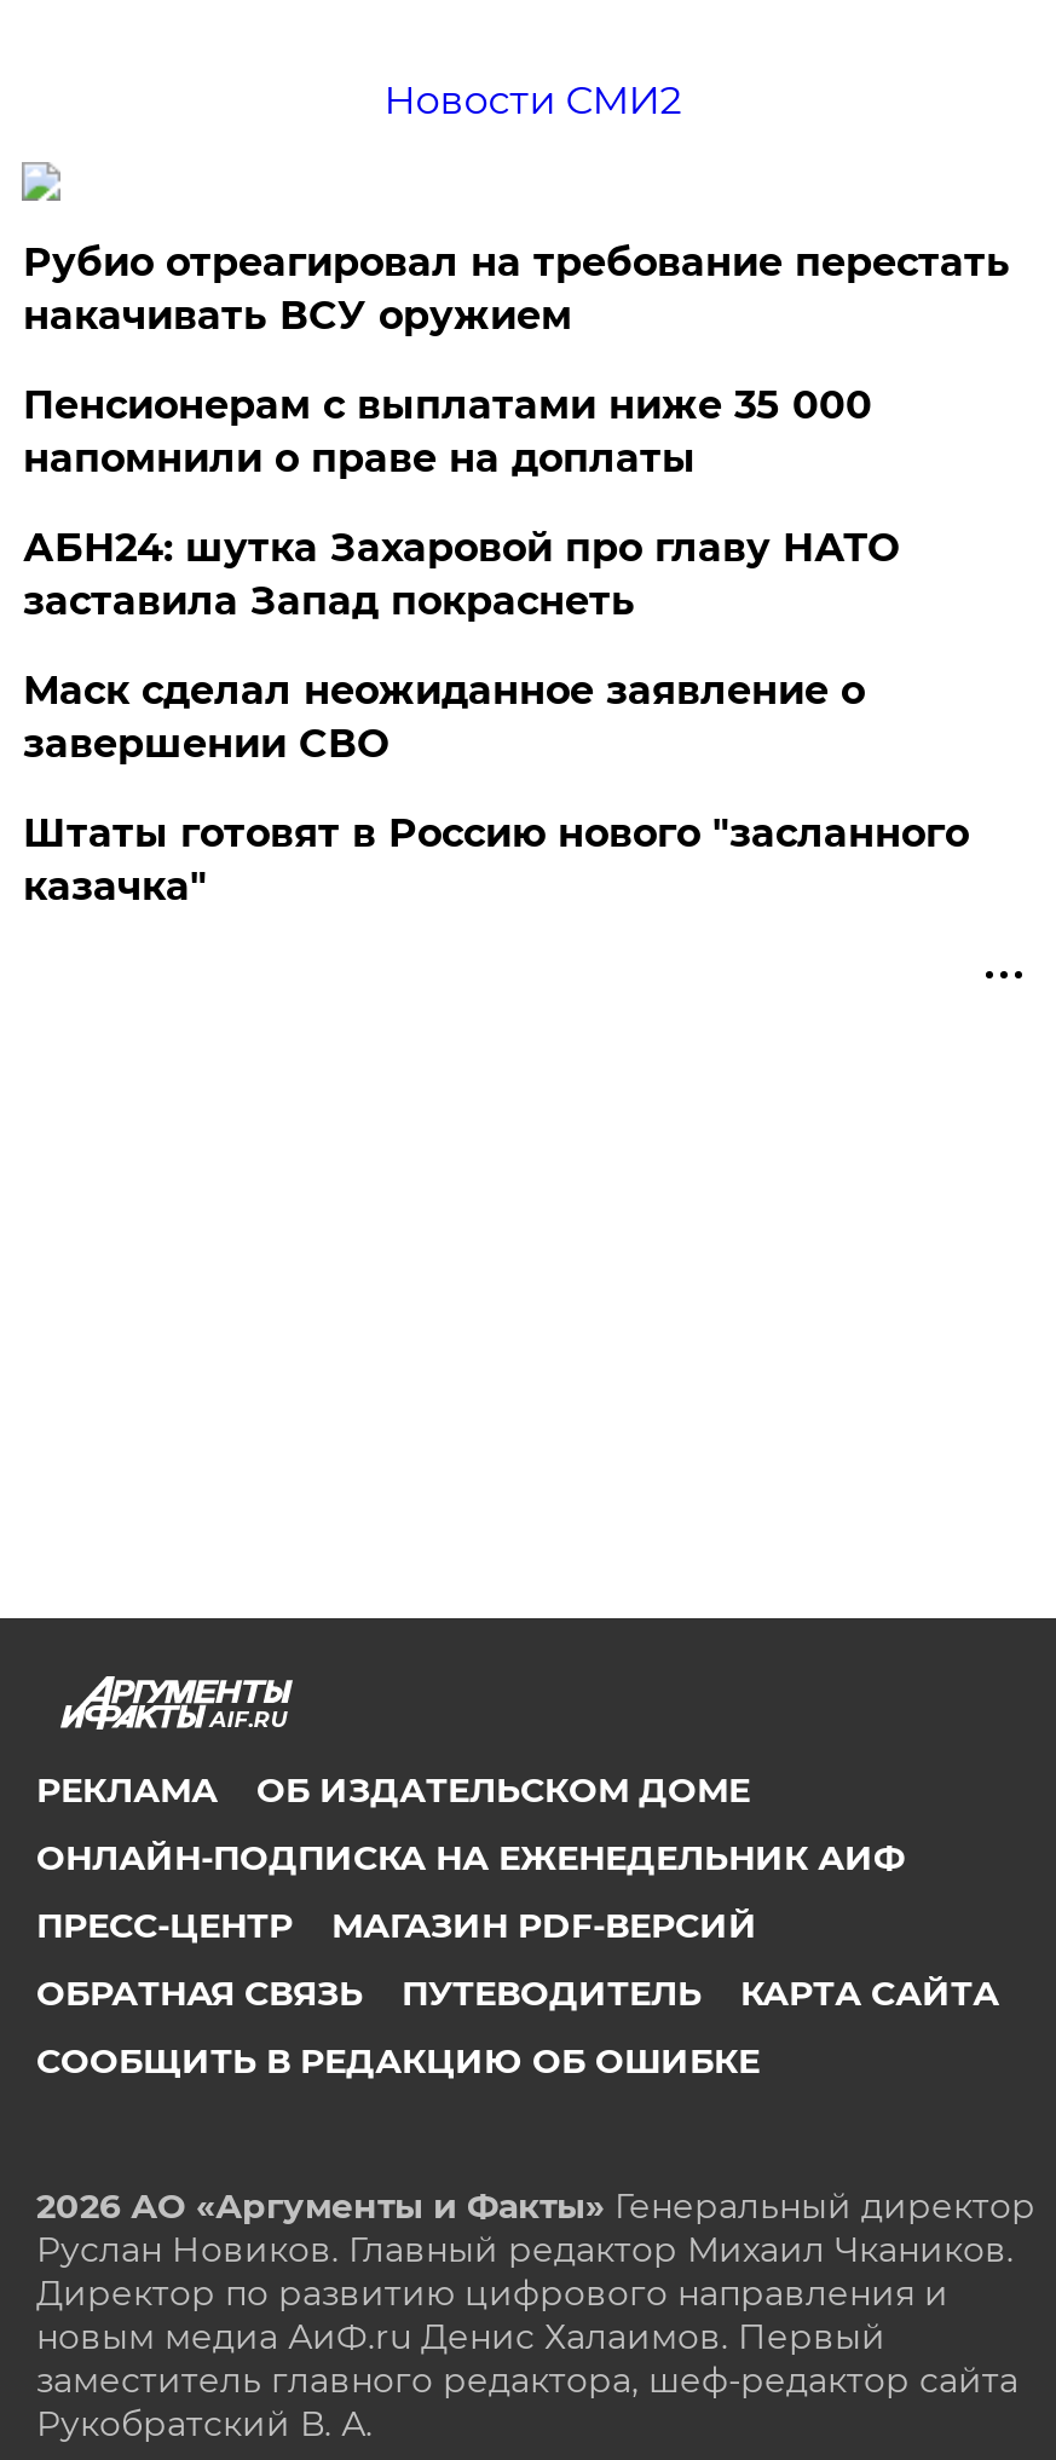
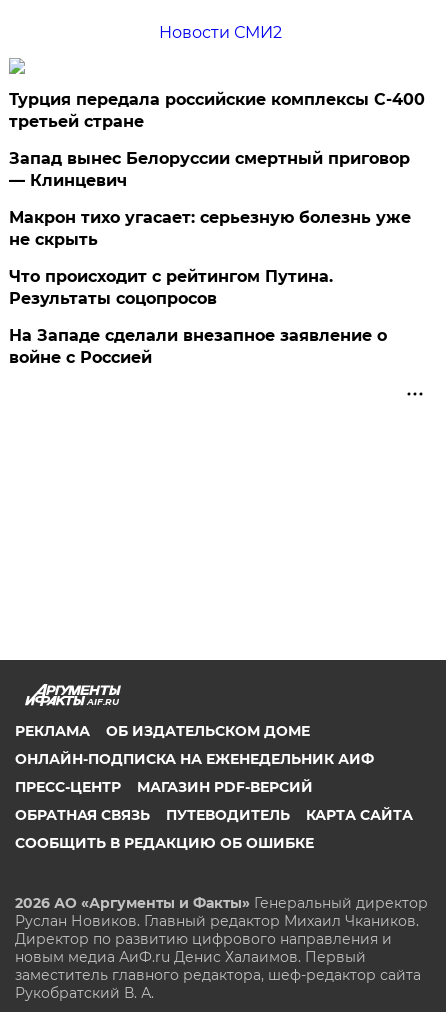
[23,239,1010,339] Рубио отреагировал на требование перестать | накачивать ВСУ оружием -> [9,90,425,131] Турция передала российские комплексы С-400 | третьей стране
[23,382,872,481] Пенсионерам с выплатами ниже 35 000 | напомнили о праве на доплаты -> [9,149,410,190] Запад вынес Белоруссии смертный приговор | — Клинцевич
[23,525,899,624] АБН24: шутка Захаровой про главу НАТО | заставила Запад покраснеть -> [9,208,411,249] Макрон тихо угасает: серьезную болезнь уже | не скрыть
[23,668,865,767] Маск сделал неожиданное заявление о | завершении СВО -> [9,267,333,308] Что происходит с рейтингом Путина. | Результаты соцопросов
[23,810,969,909] Штаты готовят в Россию нового "засланного | казачка" -> [9,326,387,367] На Западе сделали внезапное заявление о | войне с Россией

